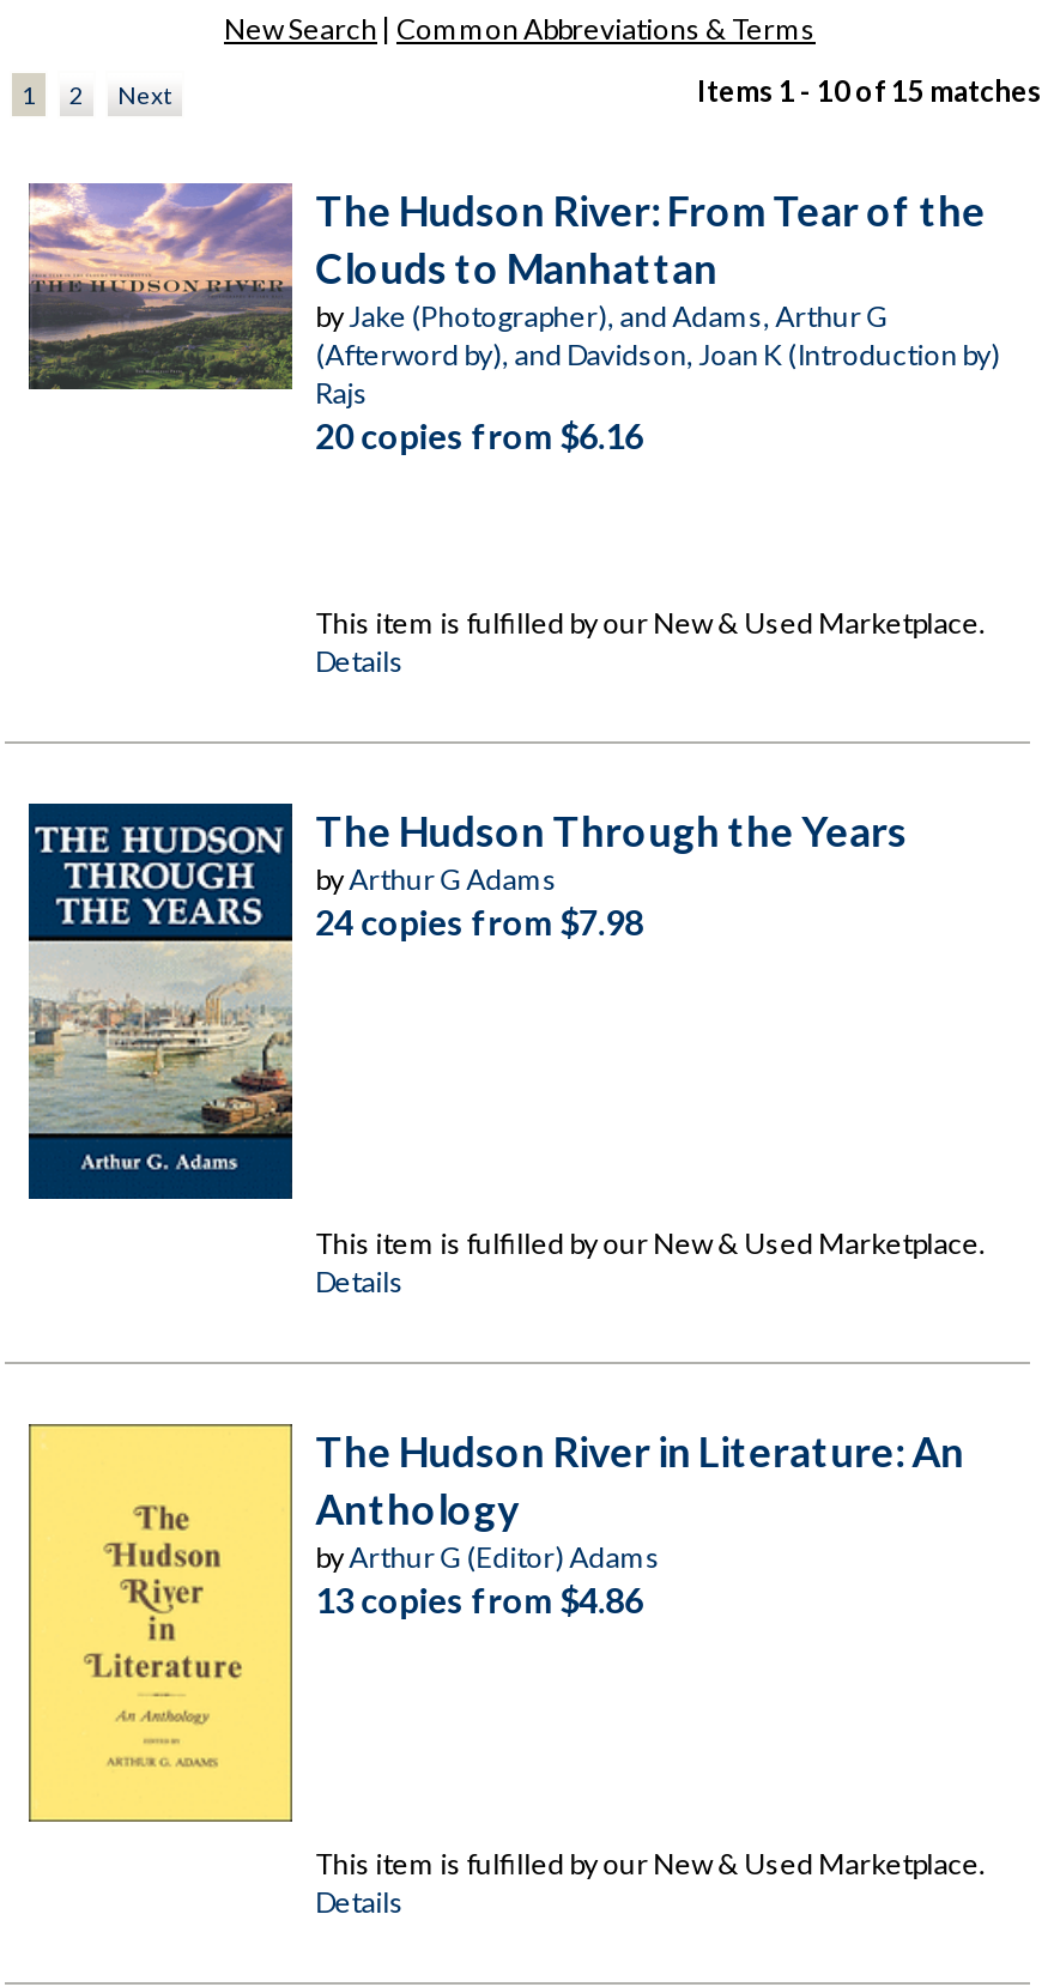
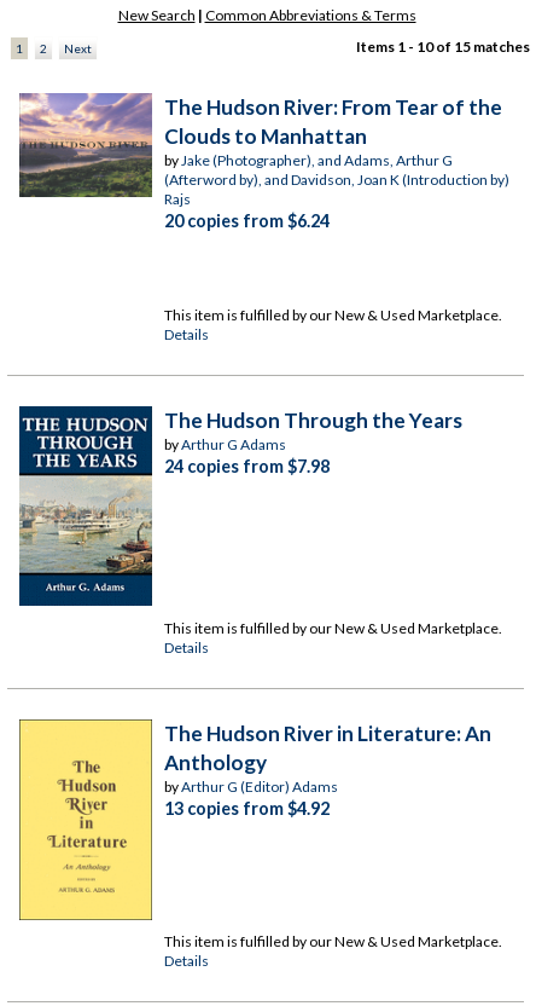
[315,416,643,456] 20 copies from $6.16 -> [164,210,329,231] 20 copies from $6.24
[315,1580,643,1621] 13 copies from $4.86 -> [164,798,329,819] 13 copies from $4.92

